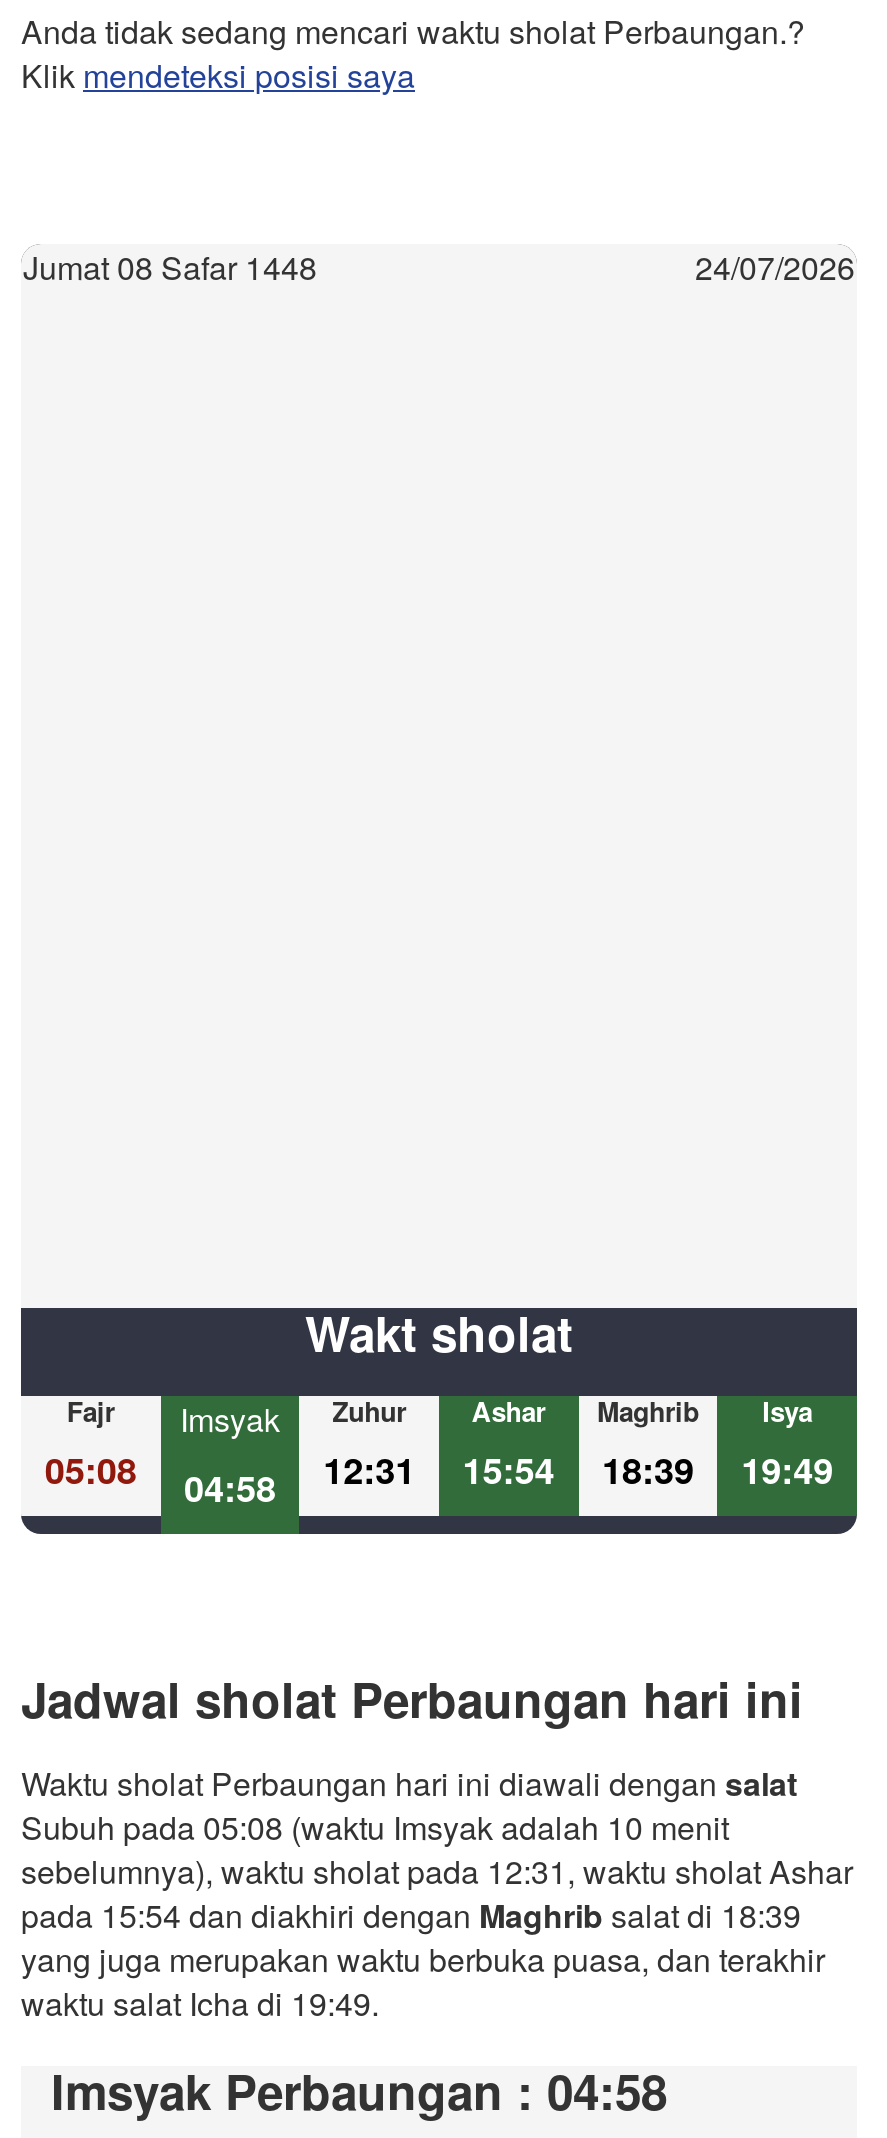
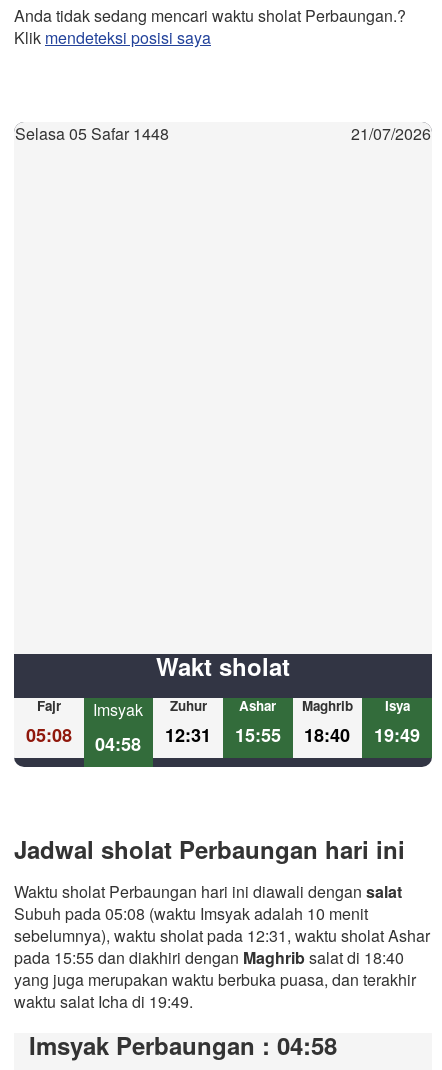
[23,244,317,290] Jumat 08 Safar 1448 -> [15,122,169,145] Selasa 05 Safar 1448
[695,244,855,290] 24/07/2026 -> [351,122,431,145] 21/07/2026
[463,1444,555,1496] 15:54 -> [235,722,281,748] 15:55
[602,1444,694,1496] 18:39 -> [304,722,350,748] 18:40
[21,1892,801,1938] pada 15:54 dan diakhiri dengan Maghrib salat di 18:39 -> [14,946,404,969] pada 15:55 dan diakhiri dengan Maghrib salat di 18:40

